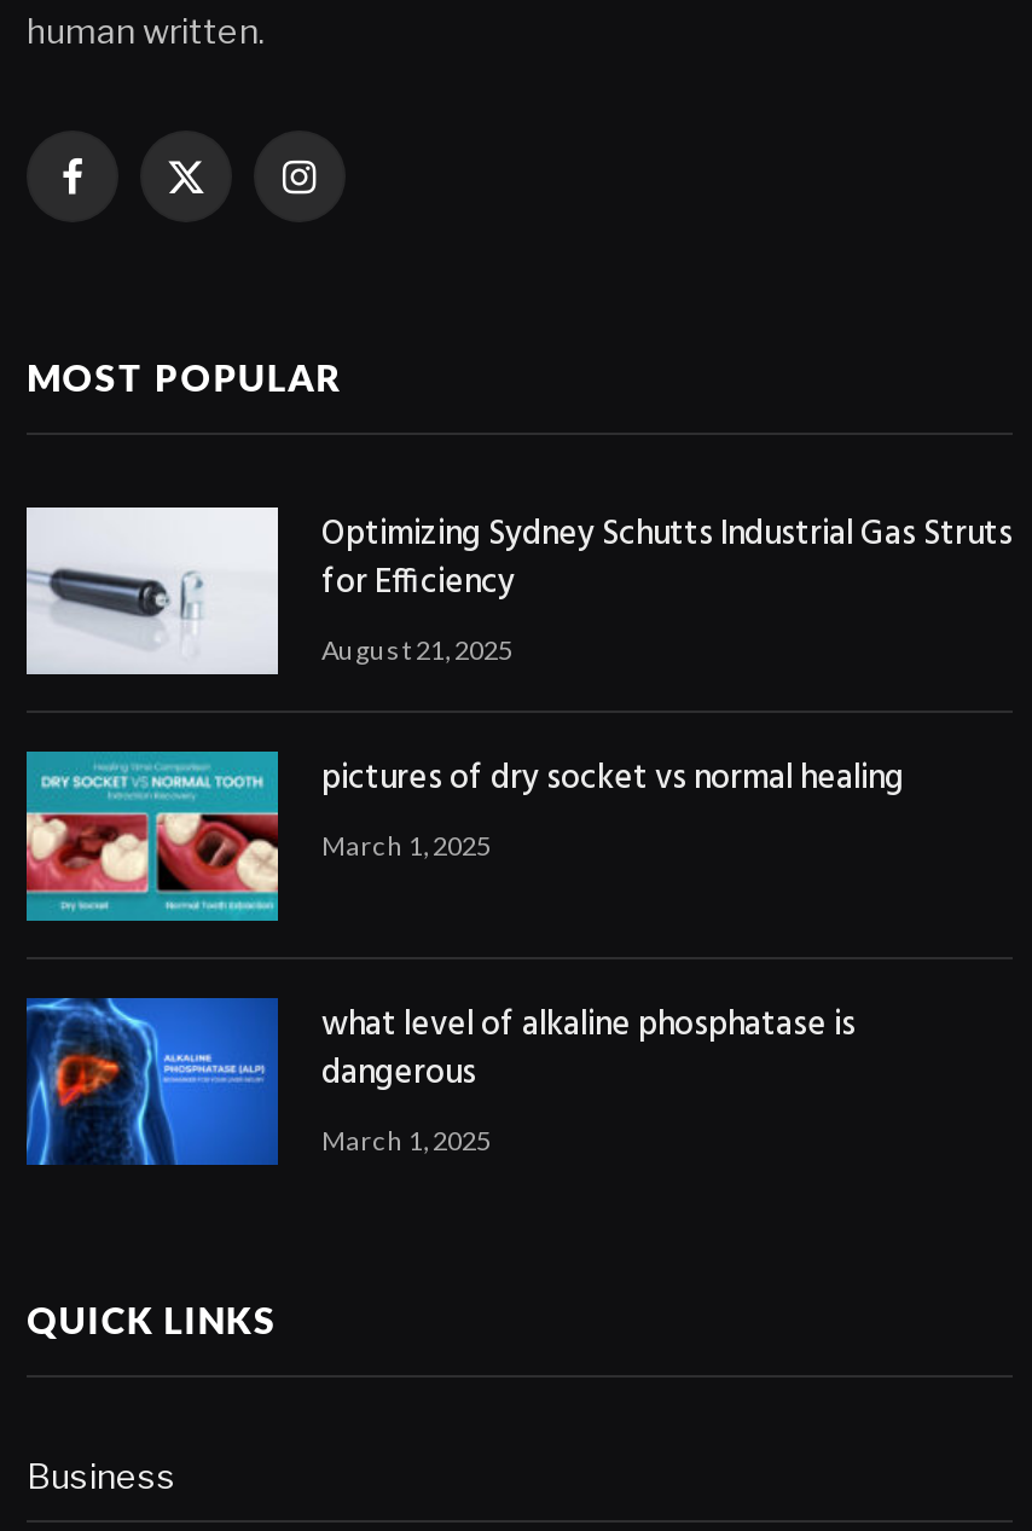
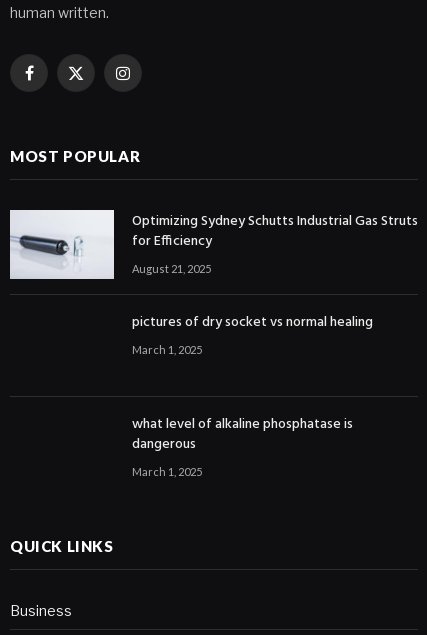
[24,749,280,923] [image] -> none
[24,996,280,1167] [image] -> none

